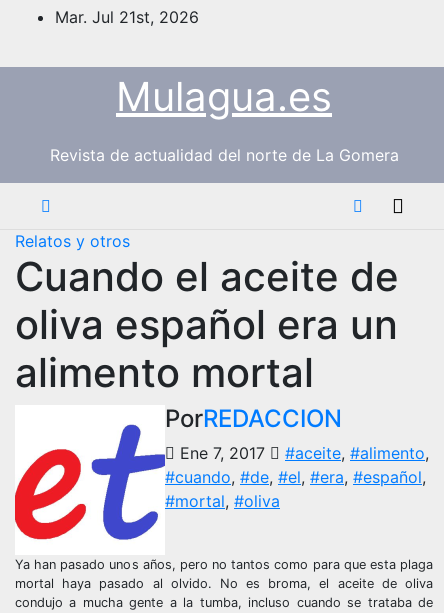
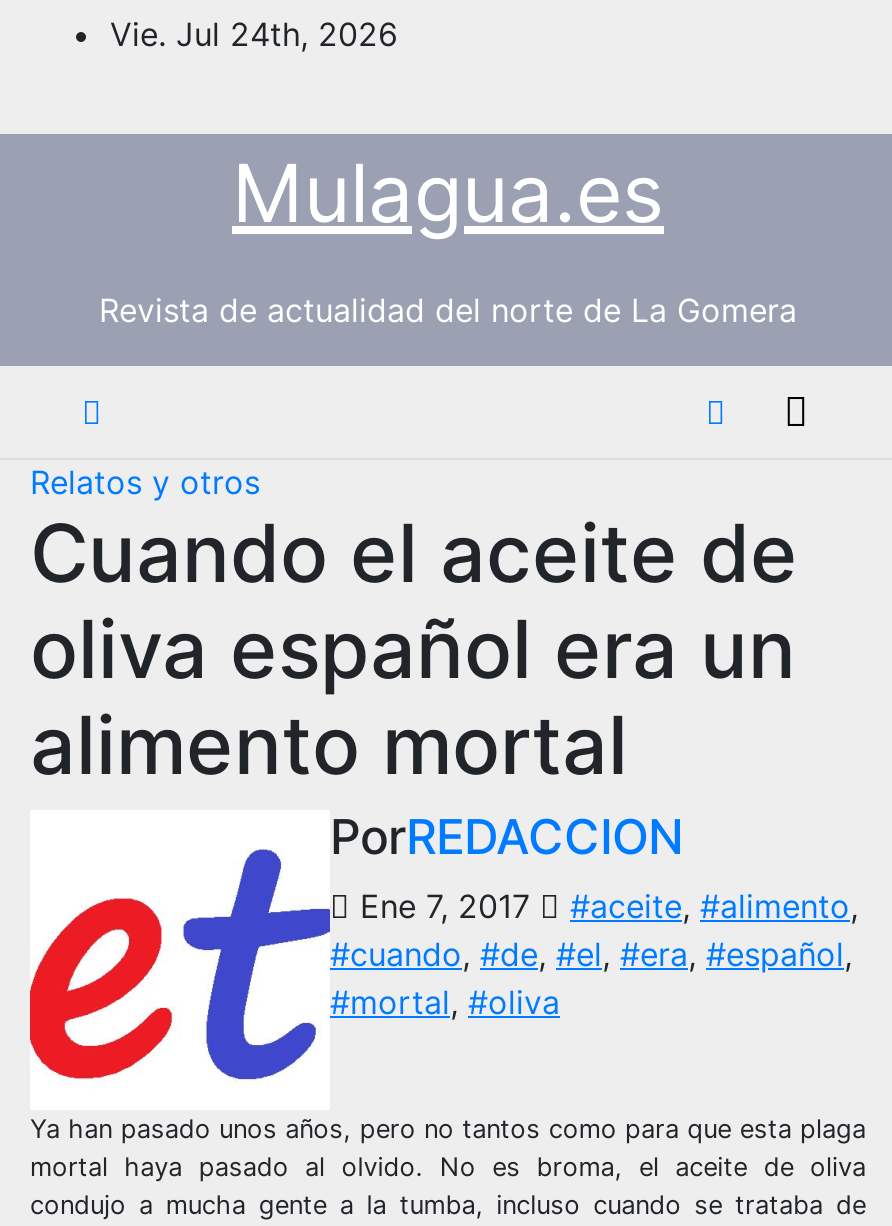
[55,7,199,27] Mar. Jul 21st, 2026 -> [110,14,398,54] Vie. Jul 24th, 2026

